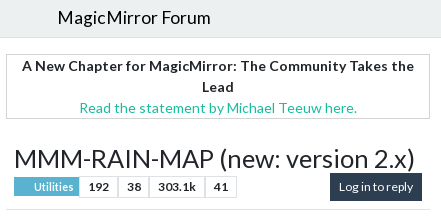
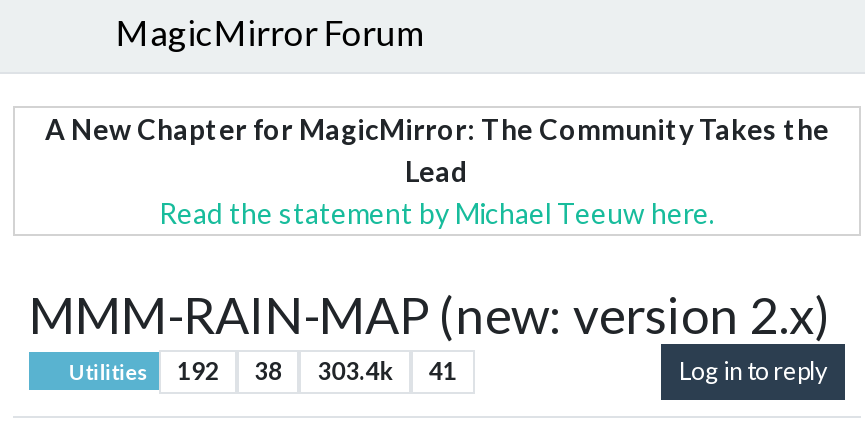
[32,179,228,194] Utilities 192 38 303.1k 41 -> [65,356,456,386] Utilities 192 38 303.4k 41

